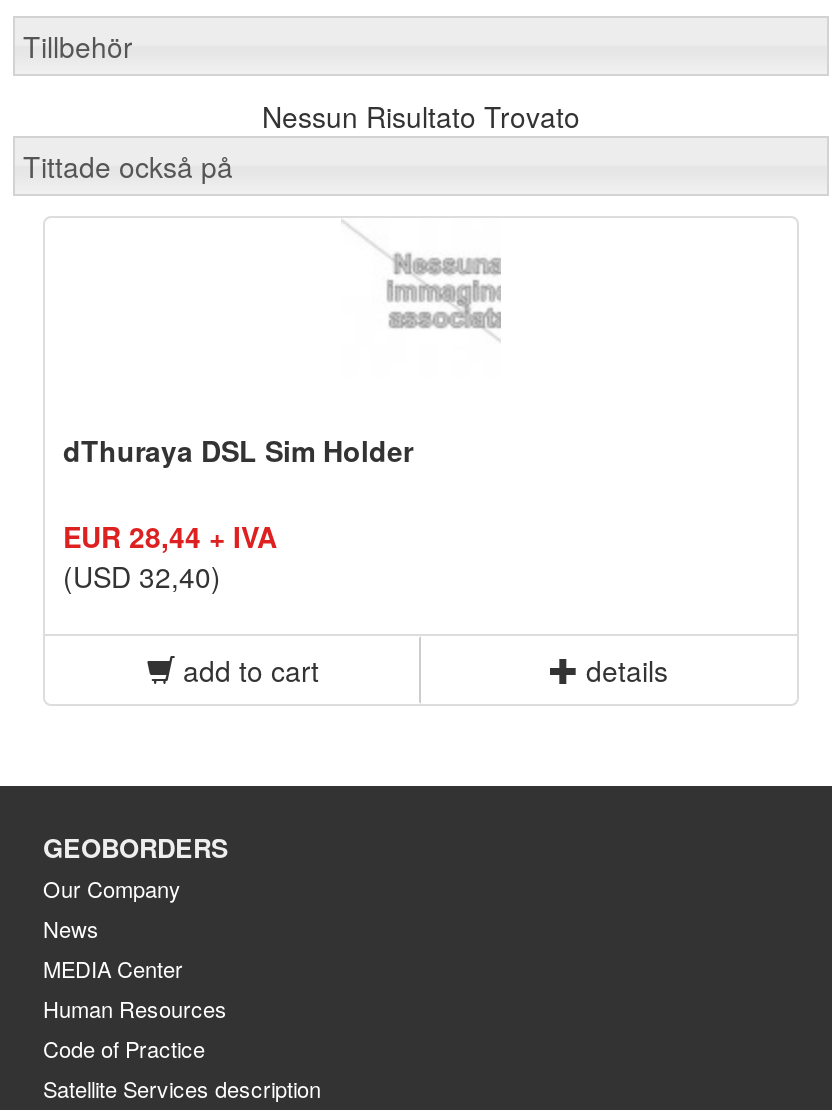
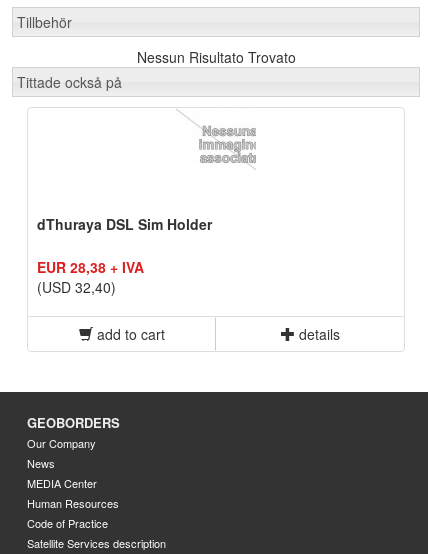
[63,517,277,557] EUR 28,44 + IVA -> [37,257,144,277] EUR 28,38 + IVA

